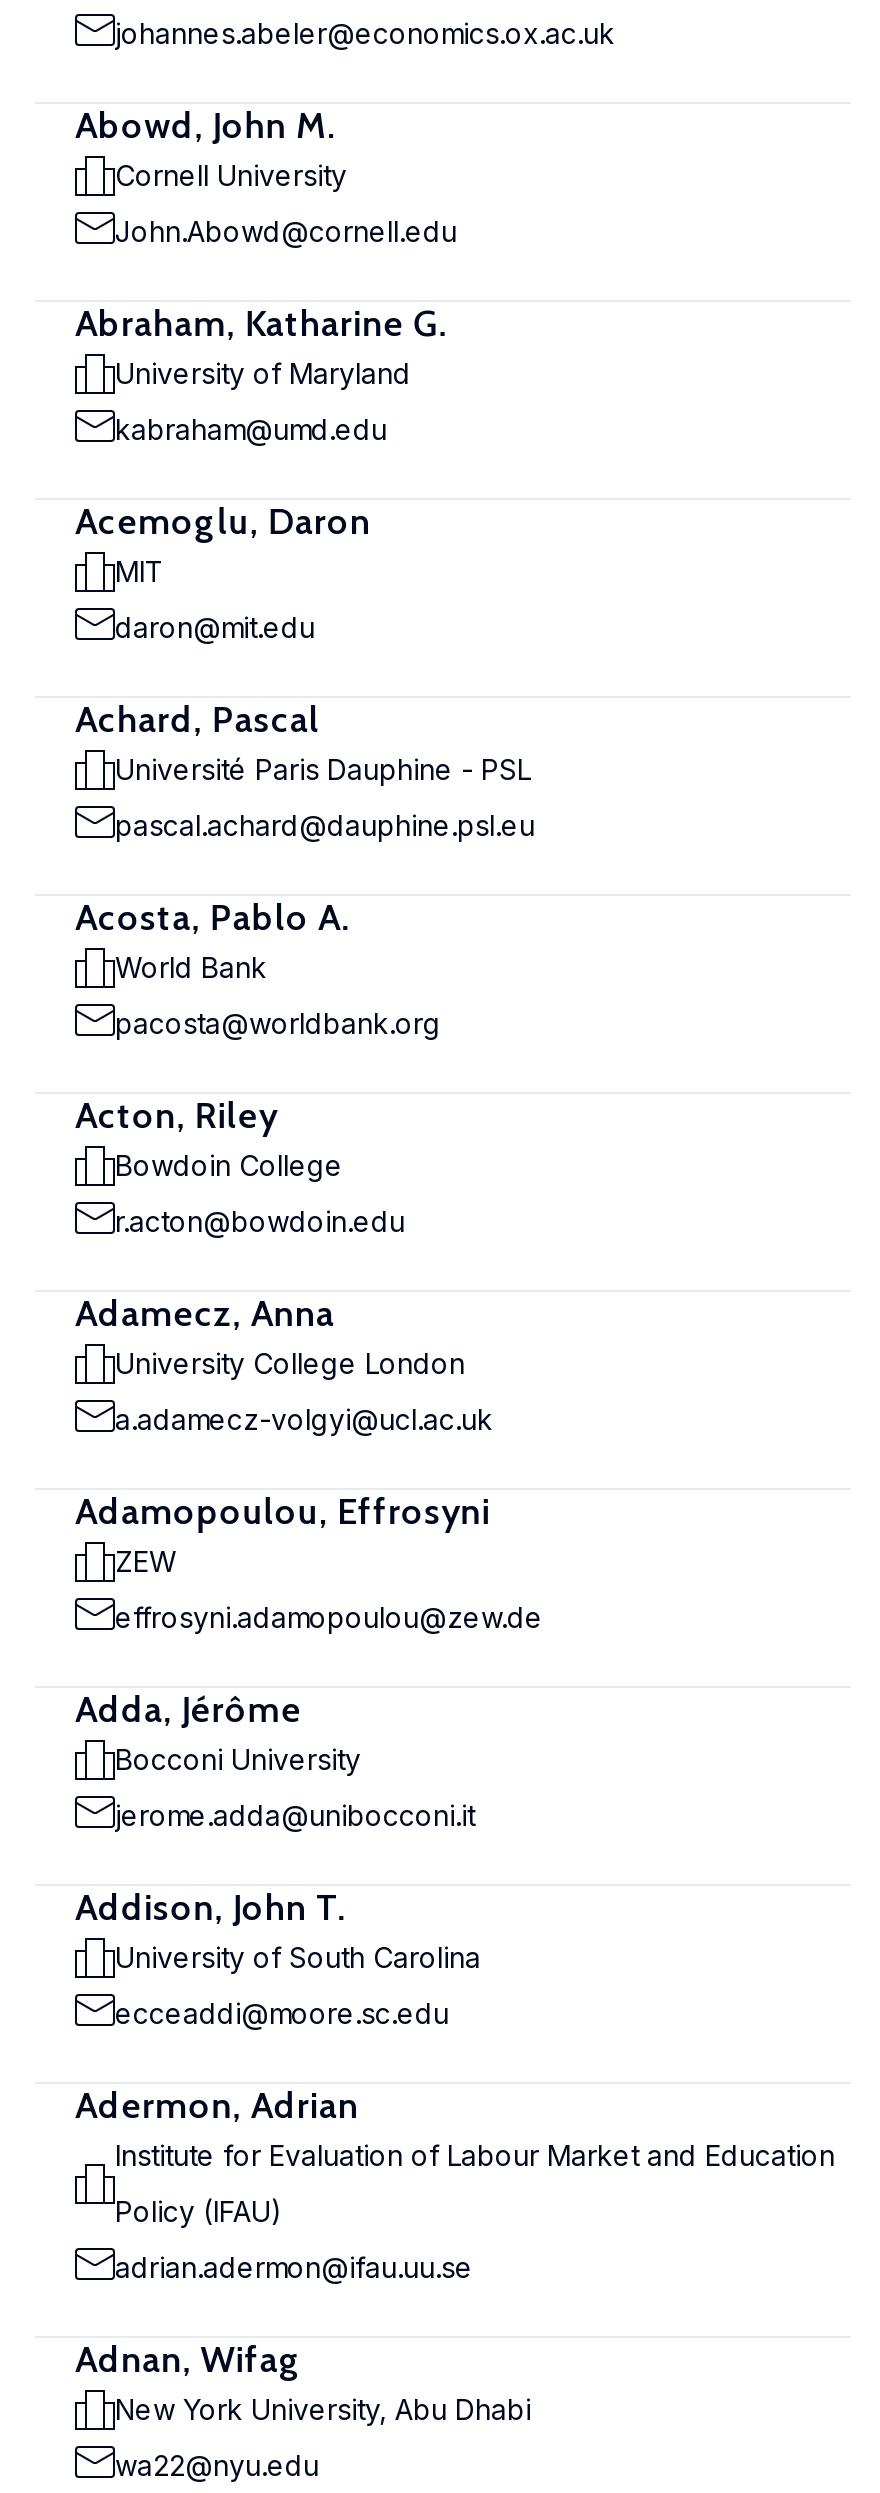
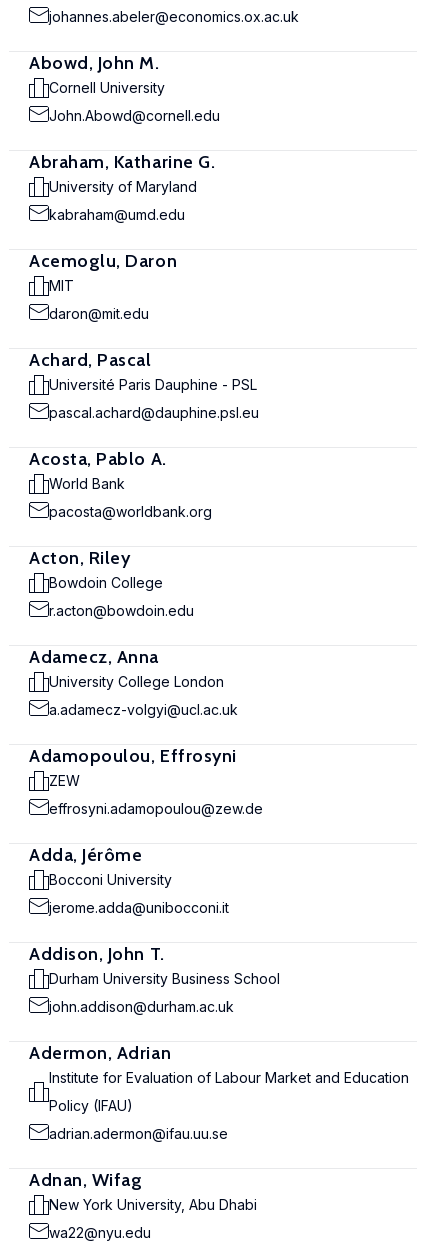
[115,1940,481,1974] University of South Carolina -> [49,970,280,987] Durham University Business School
[115,1996,449,2030] ecceaddi@moore.sc.edu -> [49,998,234,1015] john.addison@durham.ac.uk

